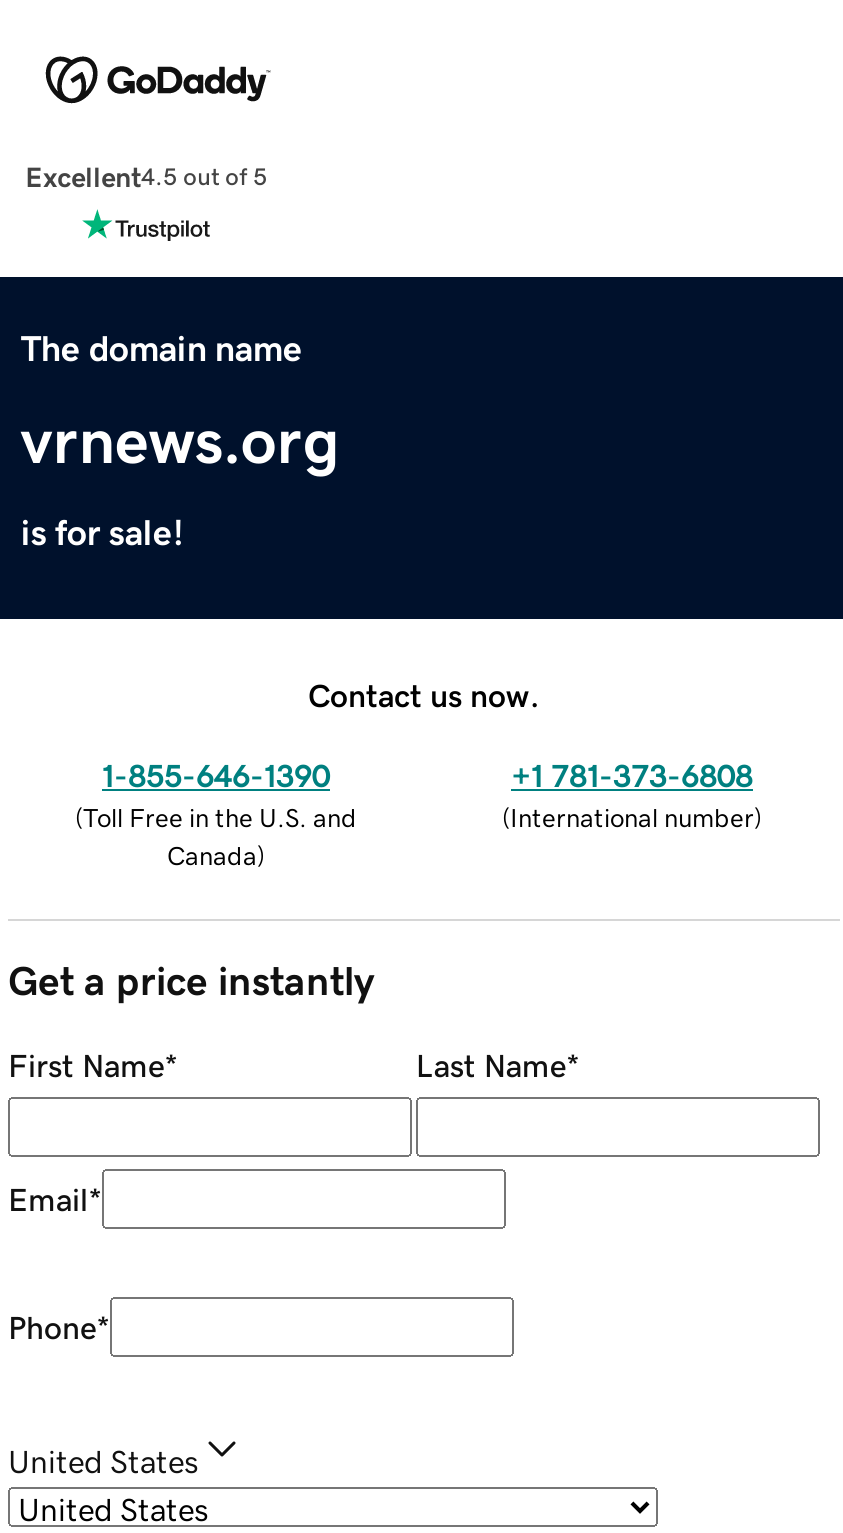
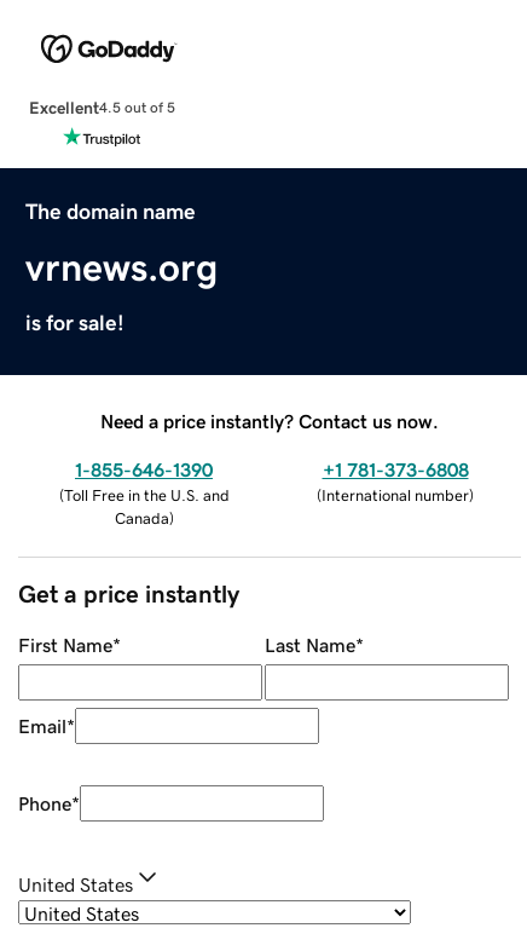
[308,678,540,710] Contact us now. -> [100,411,439,430] Need a price instantly? Contact us now.

